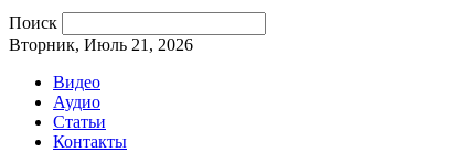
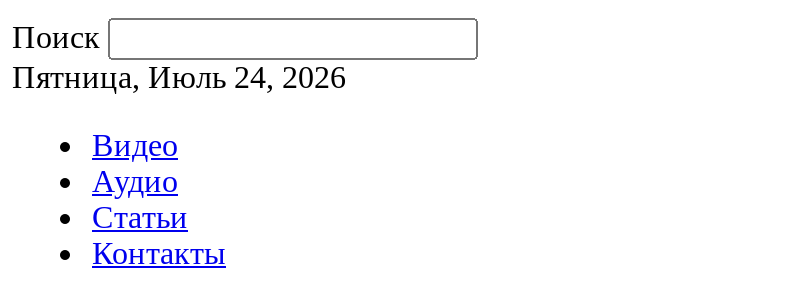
[9,35,193,54] Вторник, Июль 21, 2026 -> [12,60,346,94] Пятница, Июль 24, 2026

